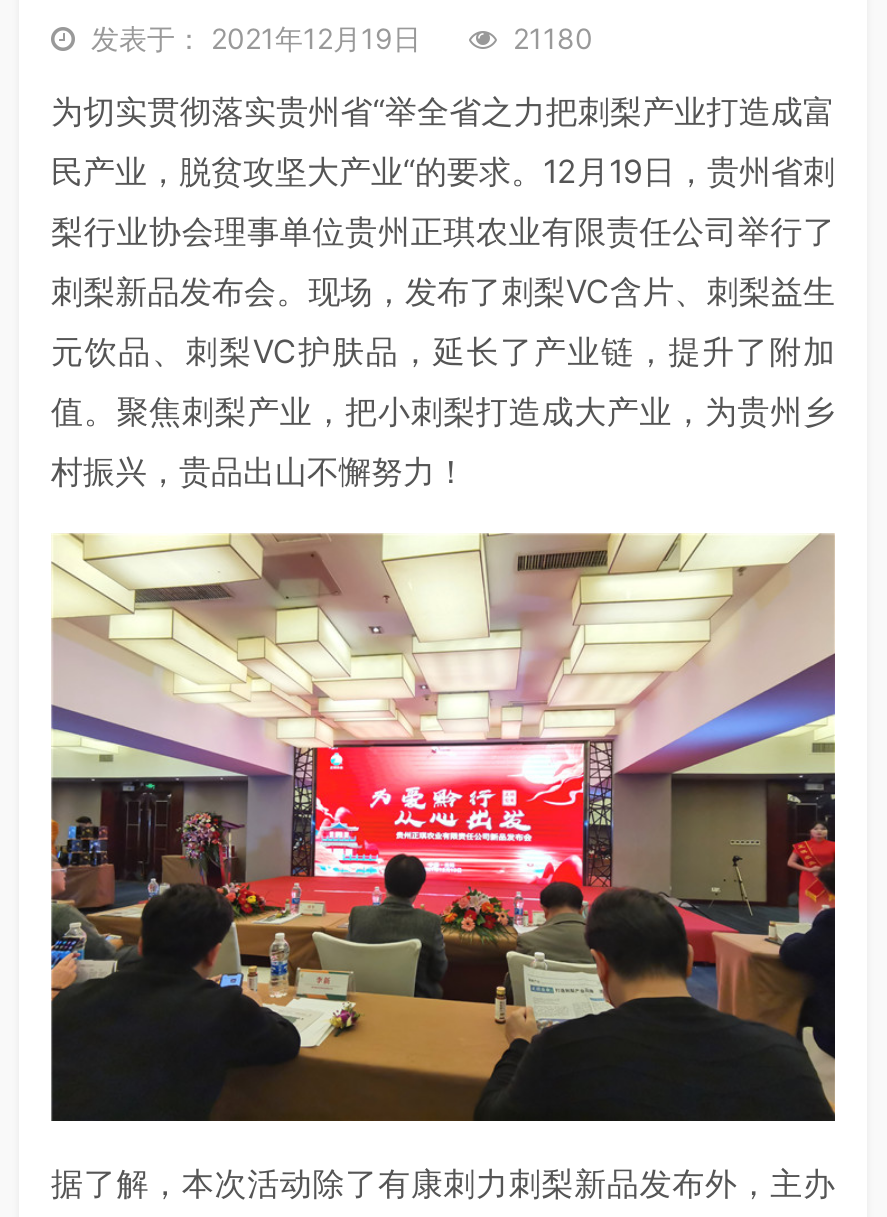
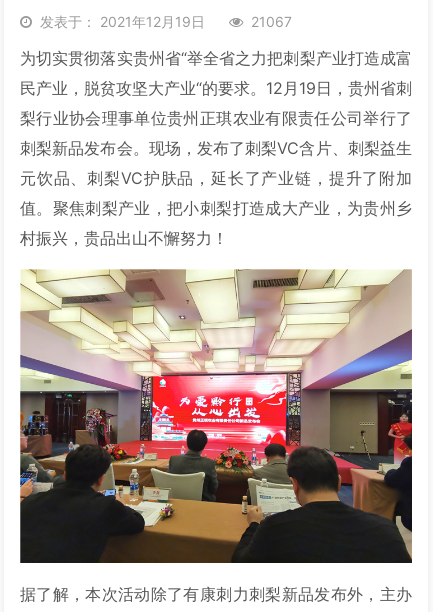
[513,21,593,55] 21180 -> [251,13,292,30] 21067

